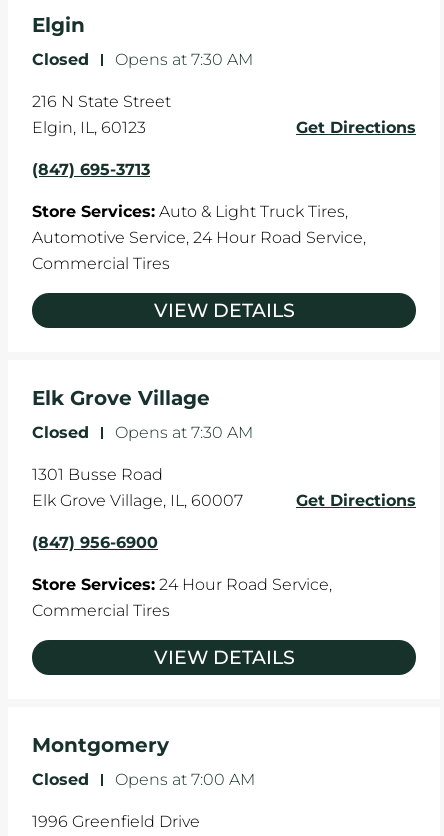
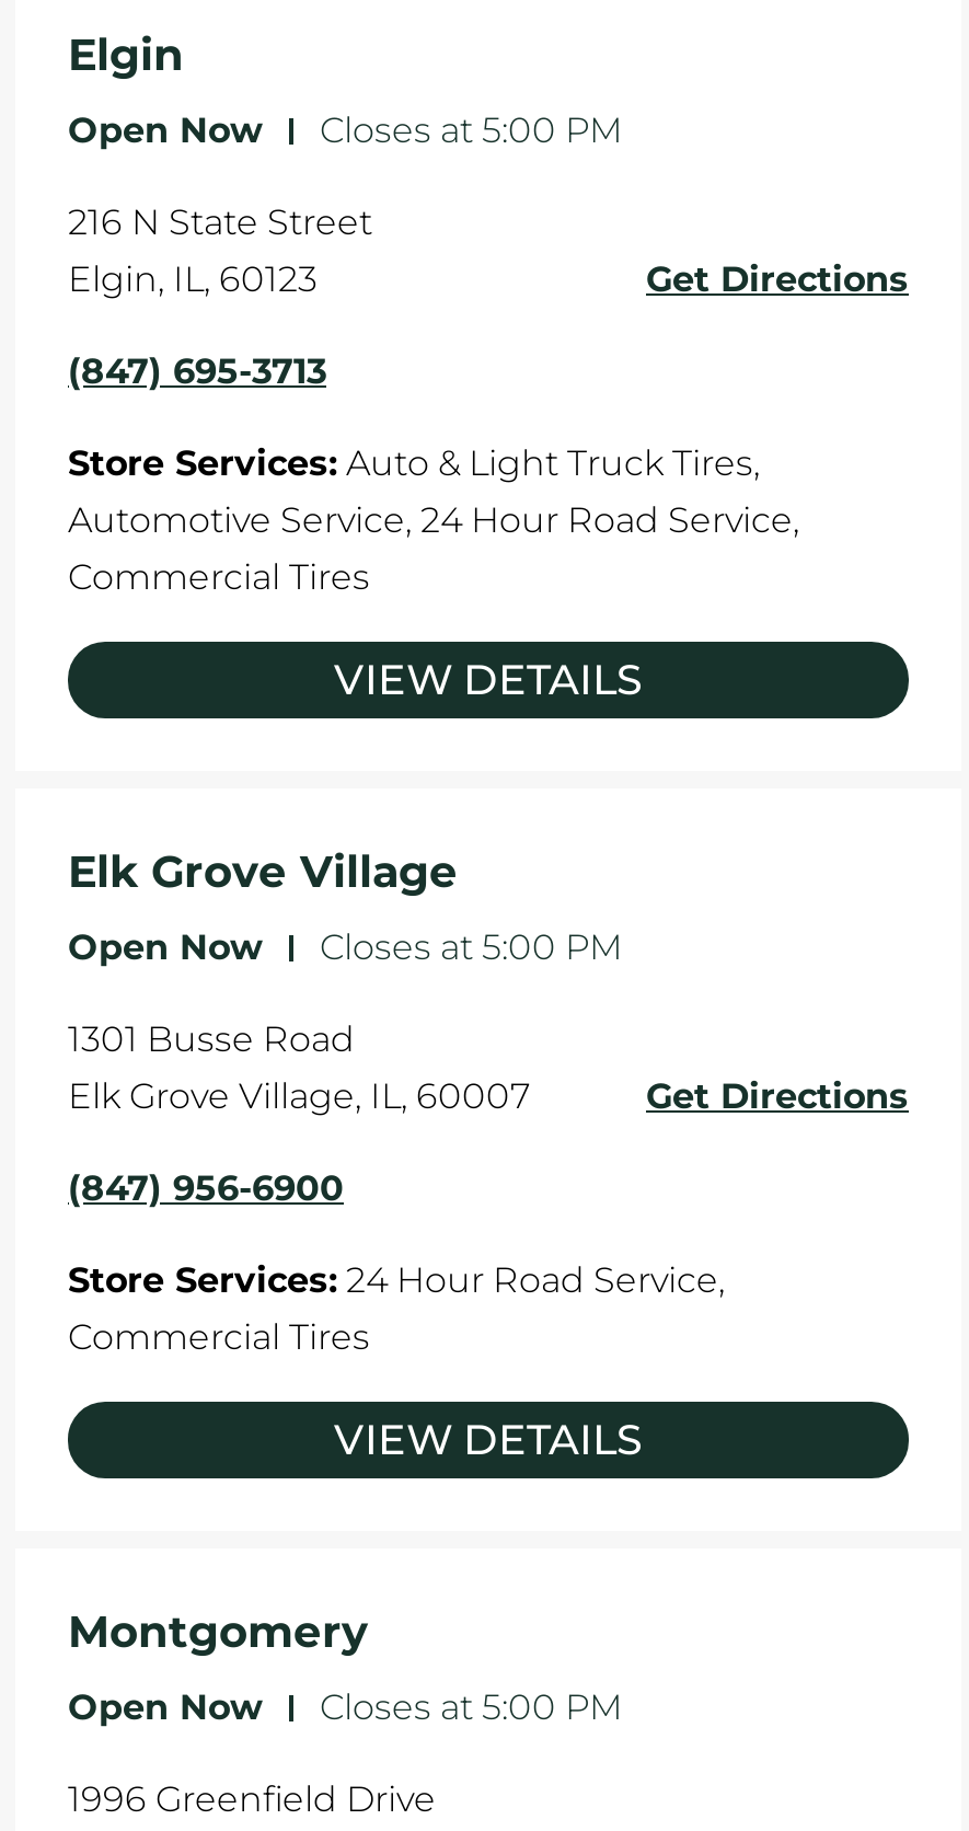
[32,50,253,69] Closed | - Opens at 7:30 AM -> [68,110,622,152] Open Now | - Closes at 5:00 PM
[32,423,253,442] Closed | - Opens at 7:30 AM -> [68,927,622,969] Open Now | - Closes at 5:00 PM
[32,770,255,789] Closed | - Opens at 7:00 AM -> [68,1687,622,1728] Open Now | - Closes at 5:00 PM

